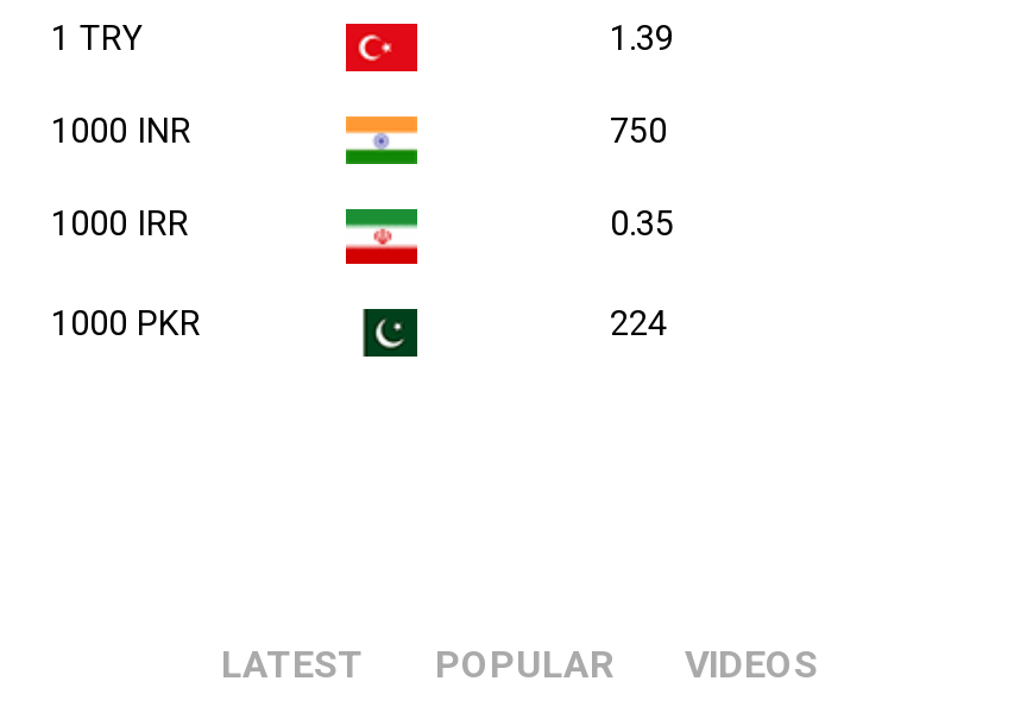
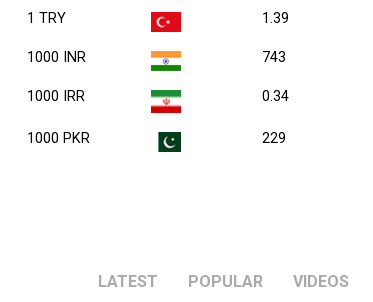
[610,112,667,152] 750 -> [262,49,286,66] 743
[610,204,674,245] 0.35 -> [262,88,289,105] 0.34
[610,304,667,345] 224 -> [262,130,286,147] 229

